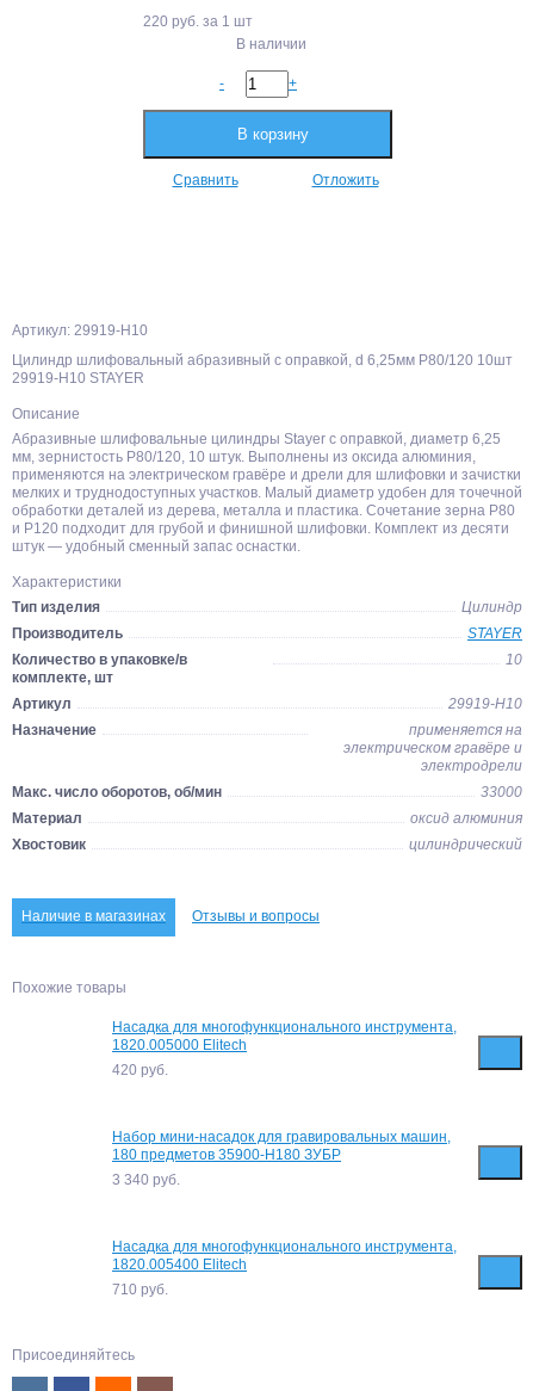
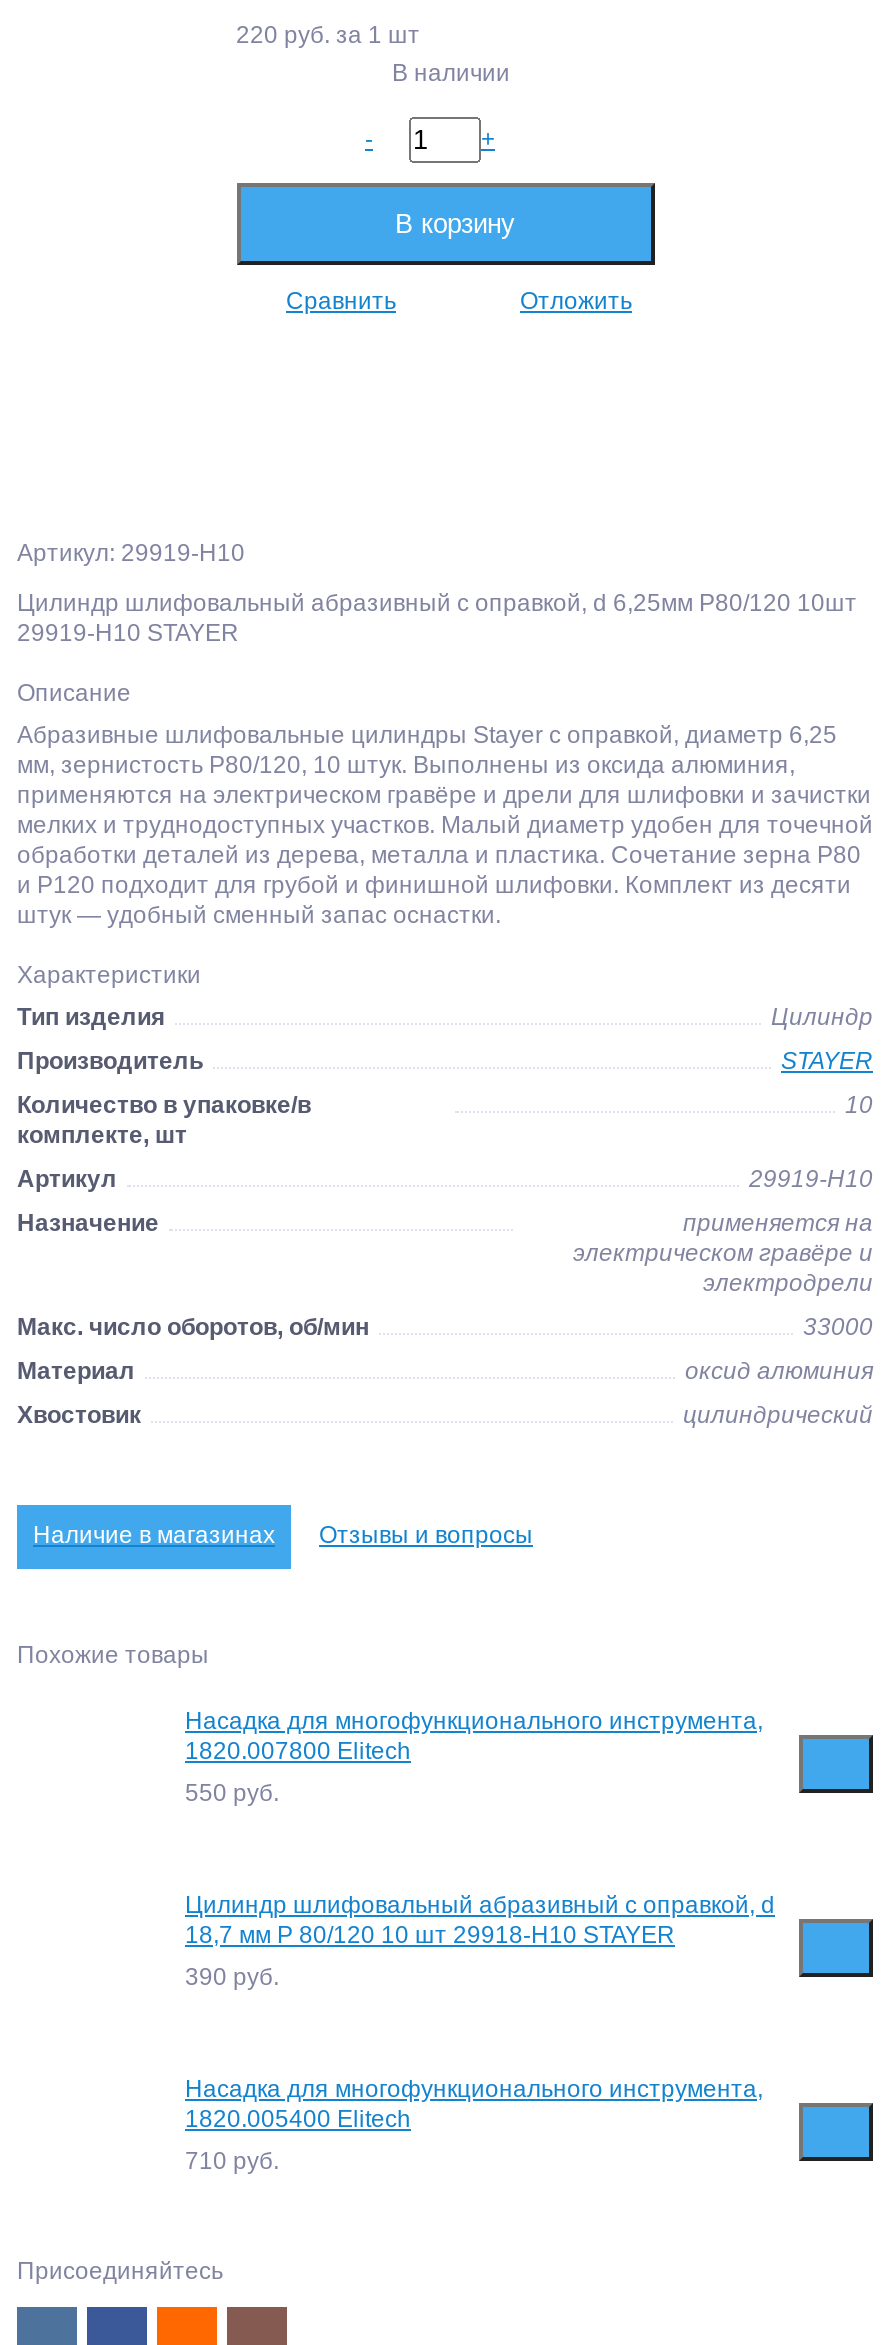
[112,1037,247,1053] 1820.005000 Elitech -> [185,1737,411,1765] 1820.007800 Elitech
[112,1062,168,1078] 420 руб. -> [185,1779,279,1807] 550 руб.
[112,1129,451,1163] Набор мини-насадок для гравировальных машин, | 180 предметов 35900-H180 ЗУБР -> [185,1891,775,1949] Цилиндр шлифовальный абразивный с оправкой, d | 18,7 мм Р 80/120 10 шт 29918-H10 STAYER
[112,1171,180,1188] 3 340 руб. -> [185,1963,279,1991] 390 руб.

